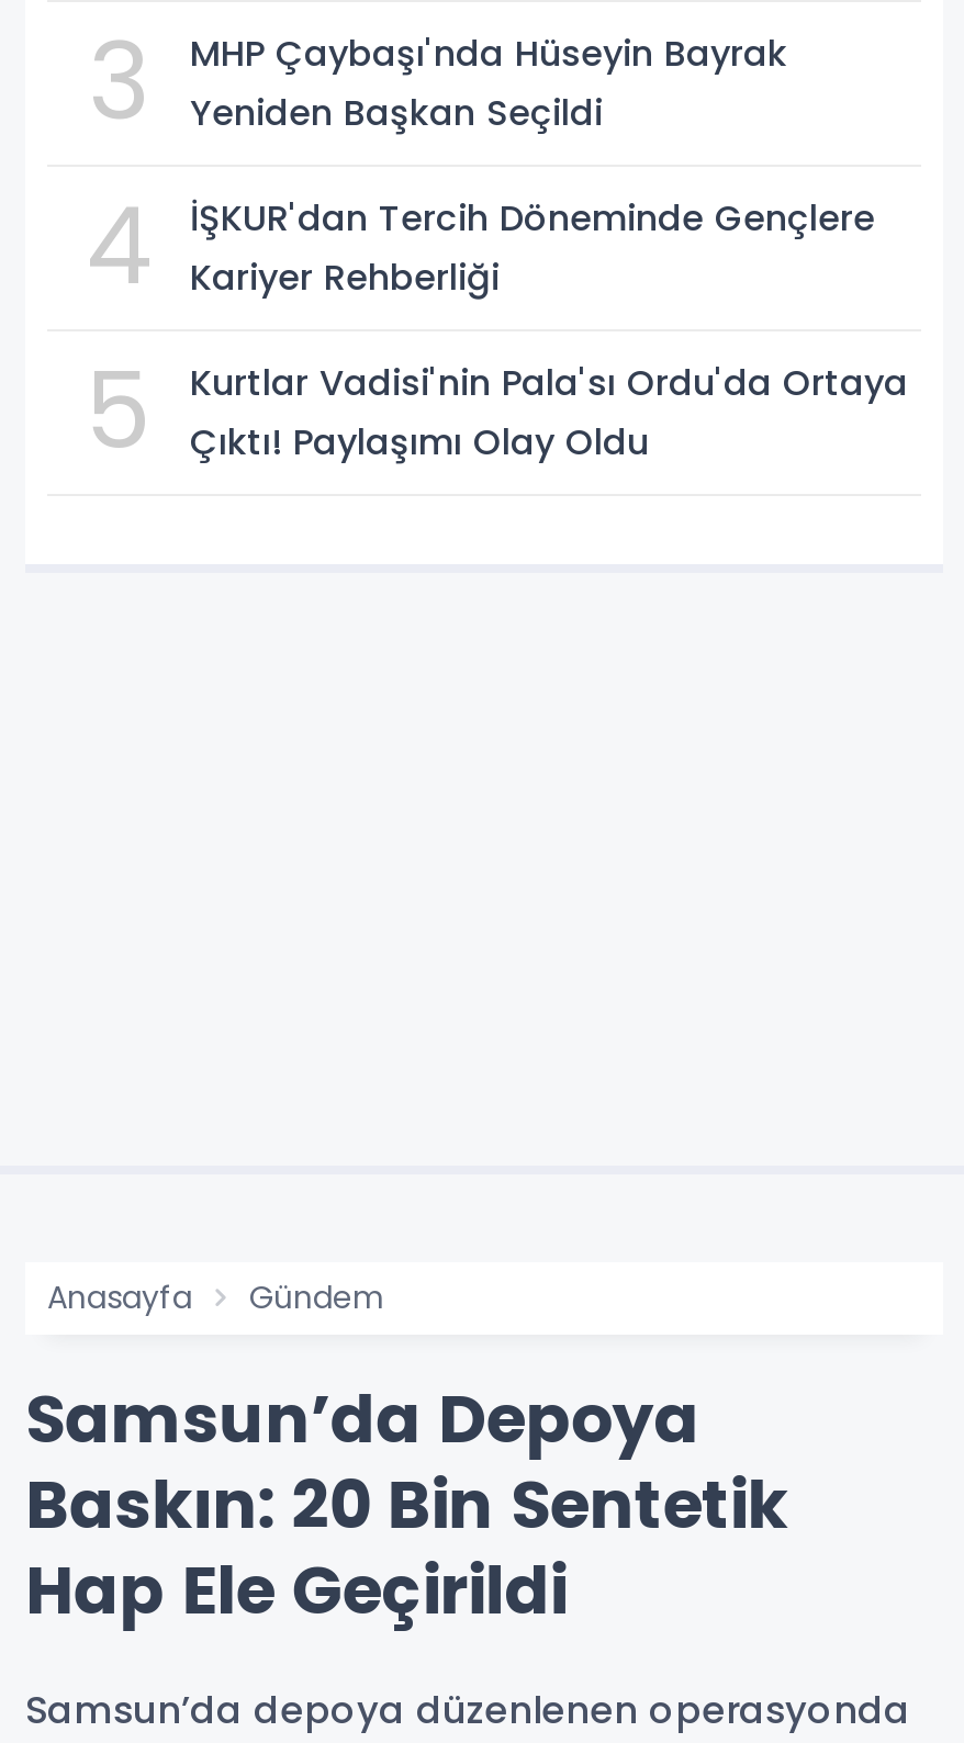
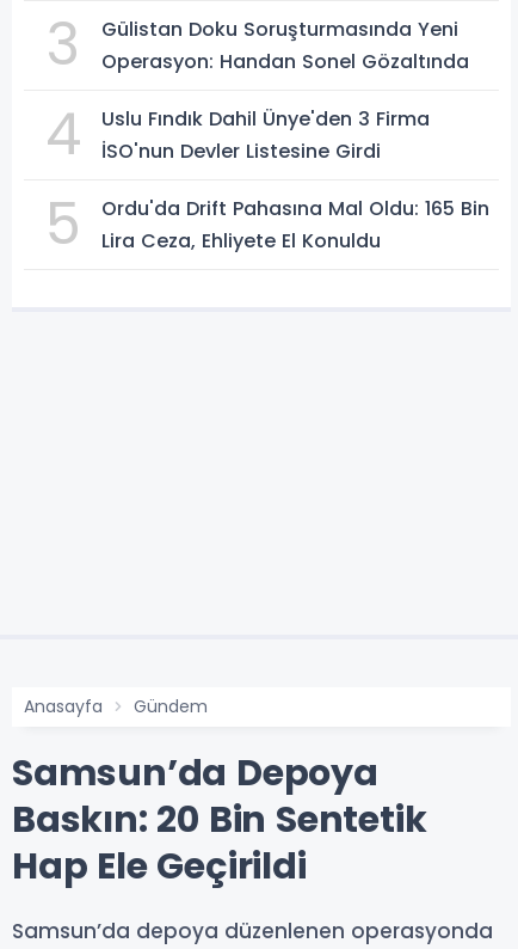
[190,30,787,139] MHP Çaybaşı'nda Hüseyin Bayrak | Yeniden Başkan Seçildi -> [101,16,469,76] Gülistan Doku Soruşturmasında Yeni | Operasyon: Handan Sonel Gözaltında
[190,194,875,304] İŞKUR'dan Tercih Döneminde Gençlere | Kariyer Rehberliği -> [101,106,430,166] Uslu Fındık Dahil Ünye'den 3 Firma | İSO'nun Devler Listesine Girdi
[190,359,908,469] Kurtlar Vadisi'nin Pala'sı Ordu'da Ortaya | Çıktı! Paylaşımı Olay Oldu -> [101,195,489,255] Ordu'da Drift Pahasına Mal Oldu: 165 Bin | Lira Ceza, Ehliyete El Konuldu

